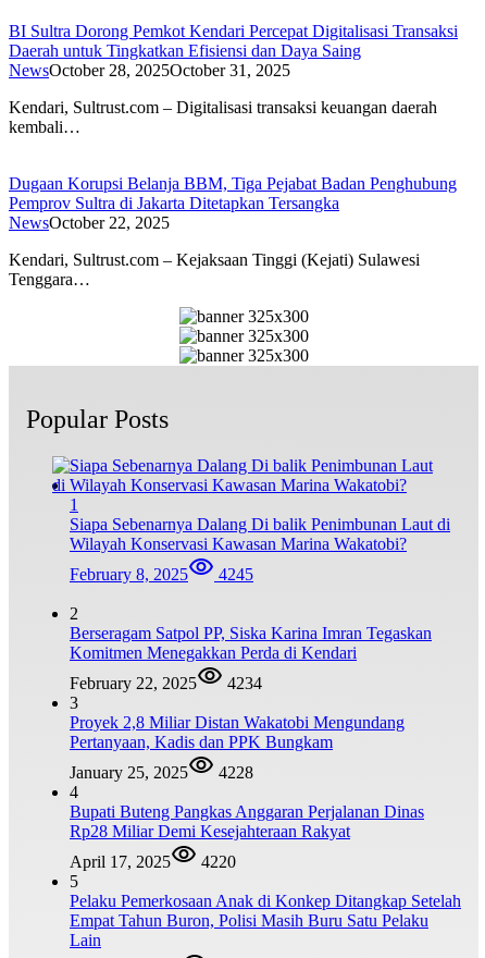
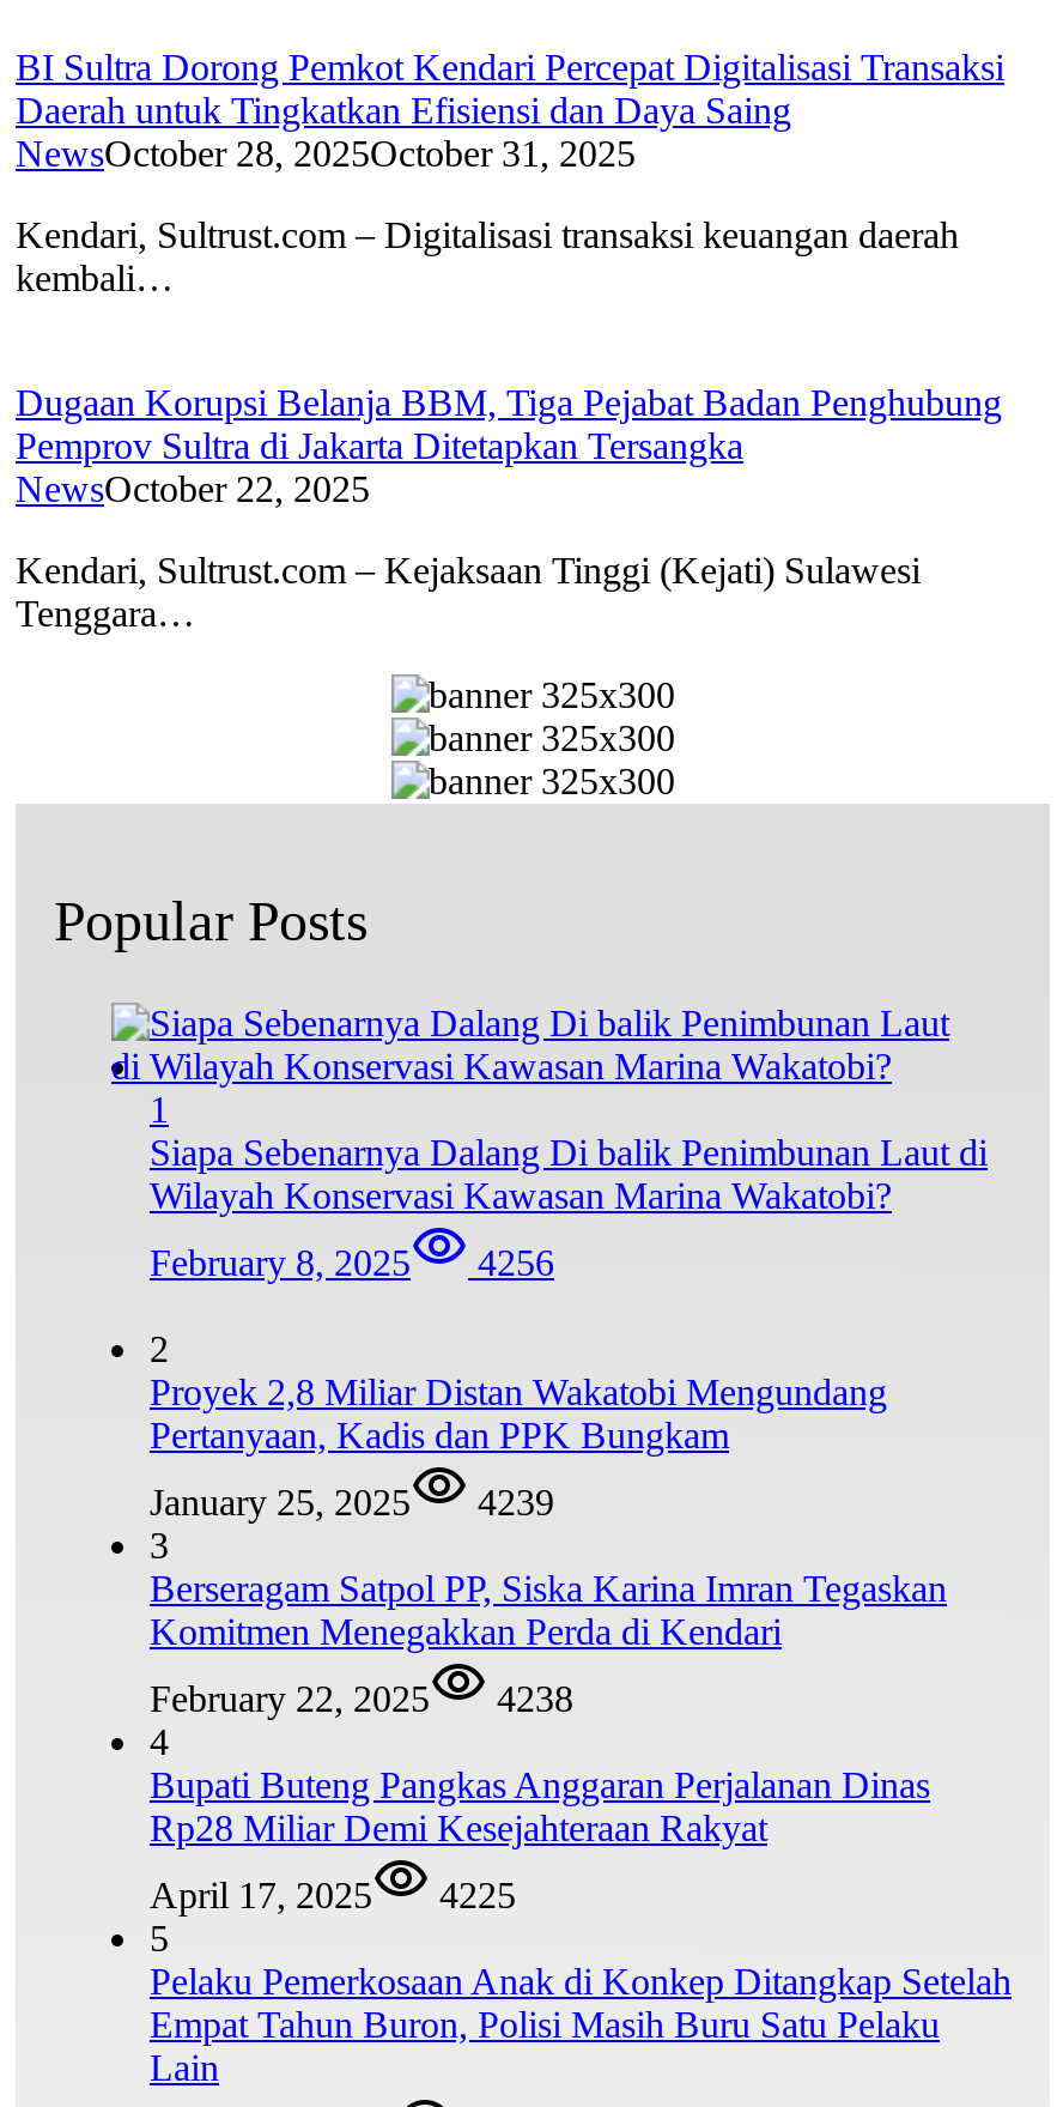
[70,565,253,584] February 8, 2025 4245 -> [150,1242,554,1283] February 8, 2025 4256
moved [70,624,432,692] -> [150,1568,947,1719]: Berseragam Satpol PP, Siska Karina Imran Tegaskan | Komitmen Menegakkan Perda di Kendari | February 22, 2025
none -> [478,1482,554,1522] 4239
[219,674,262,782] 4234 | 4228 -> [497,1678,573,1719] 4238
moved [70,693,405,782] -> [150,1372,887,1566]: 3 | Proyek 2,8 Miliar Distan Wakatobi Mengundang | Pertanyaan, Kadis dan PPK Bungkam | January 25, 2025
[70,852,236,871] April 17, 2025 4220 -> [150,1875,516,1915] April 17, 2025 4225

